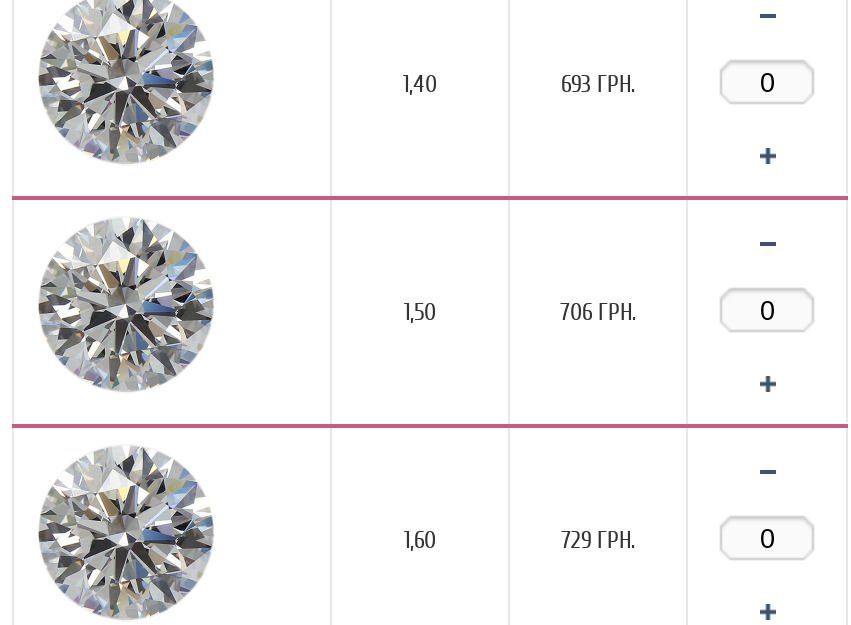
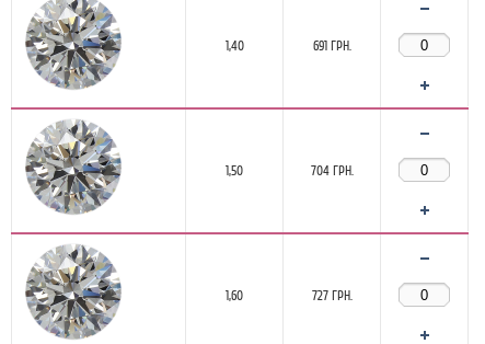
[561,70,635,98] 693 ГРН. -> [313,38,351,54] 691 ГРН.
[560,298,636,326] 706 ГРН. -> [310,163,353,179] 704 ГРН.
[561,526,635,554] 729 ГРН. -> [311,288,352,303] 727 ГРН.

